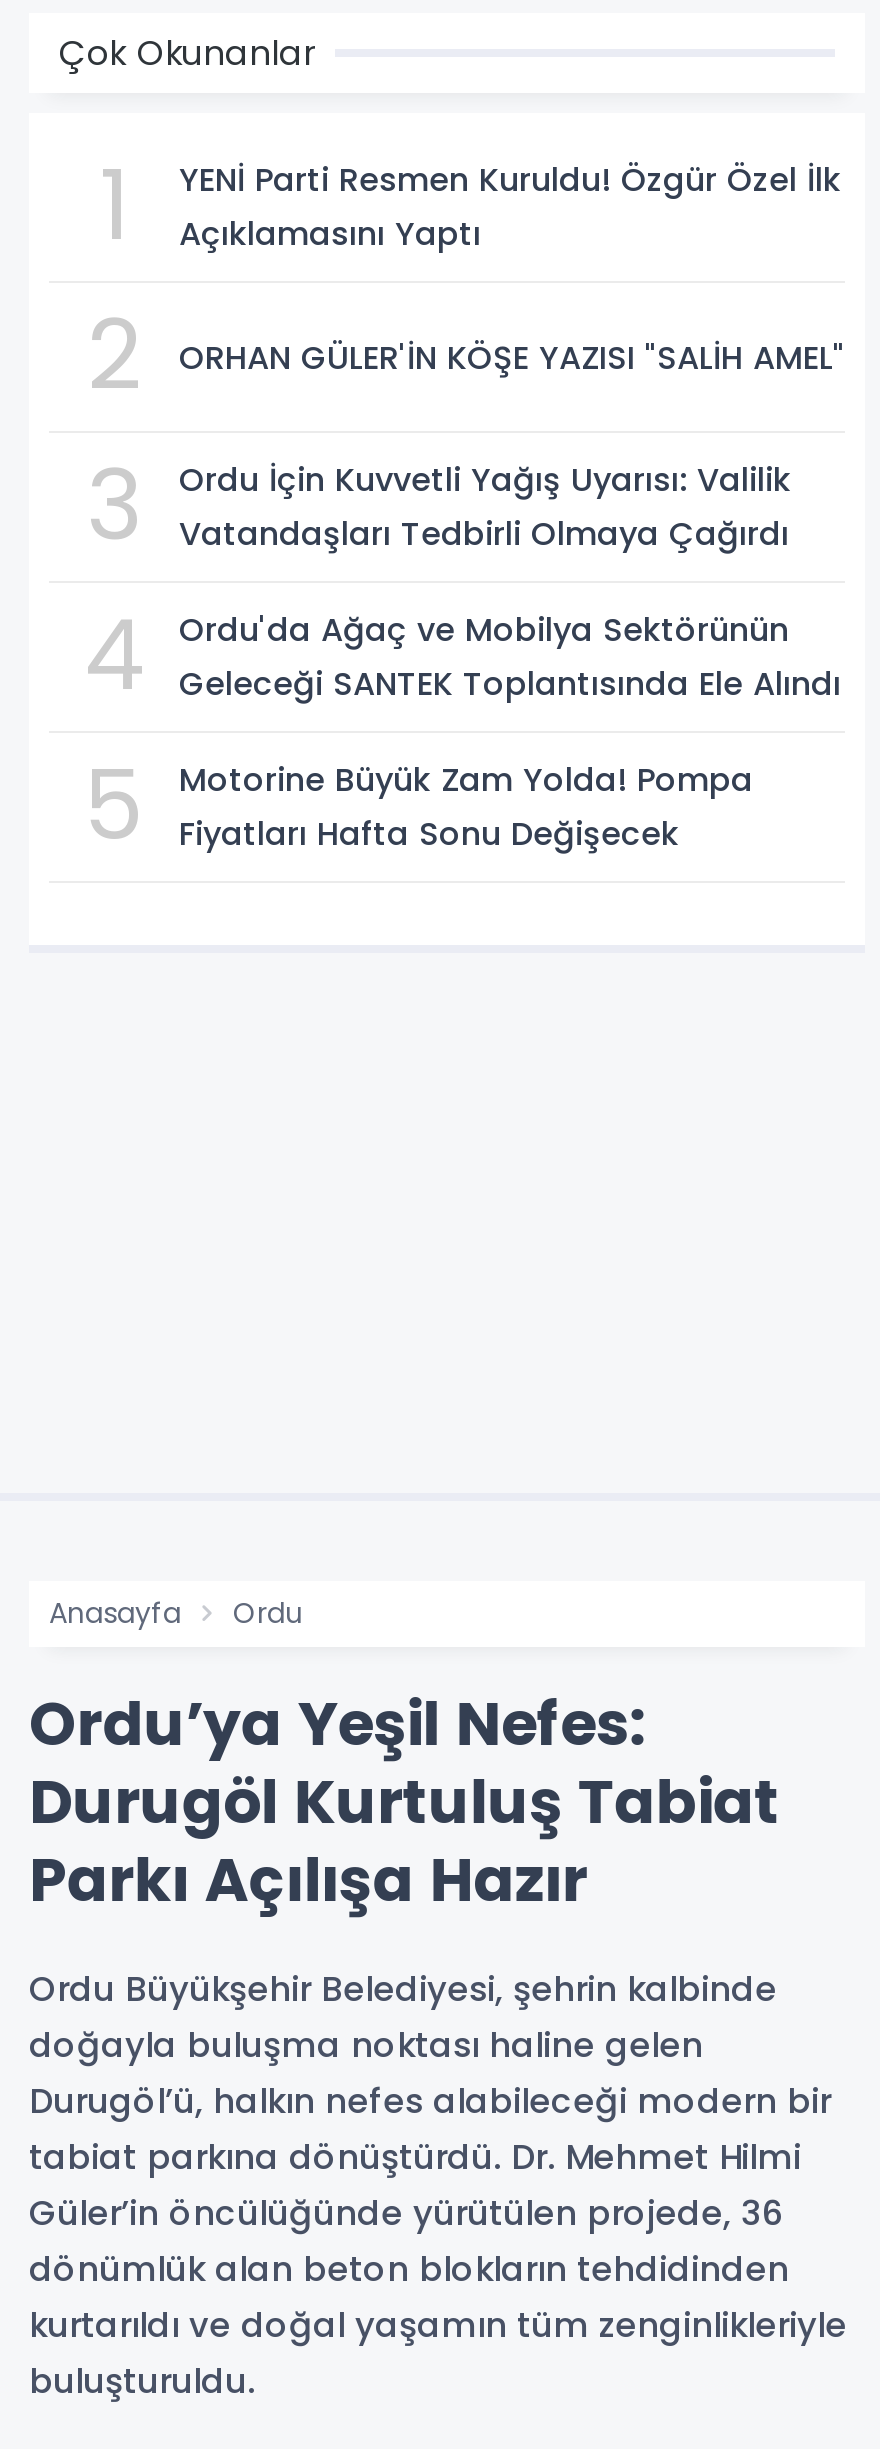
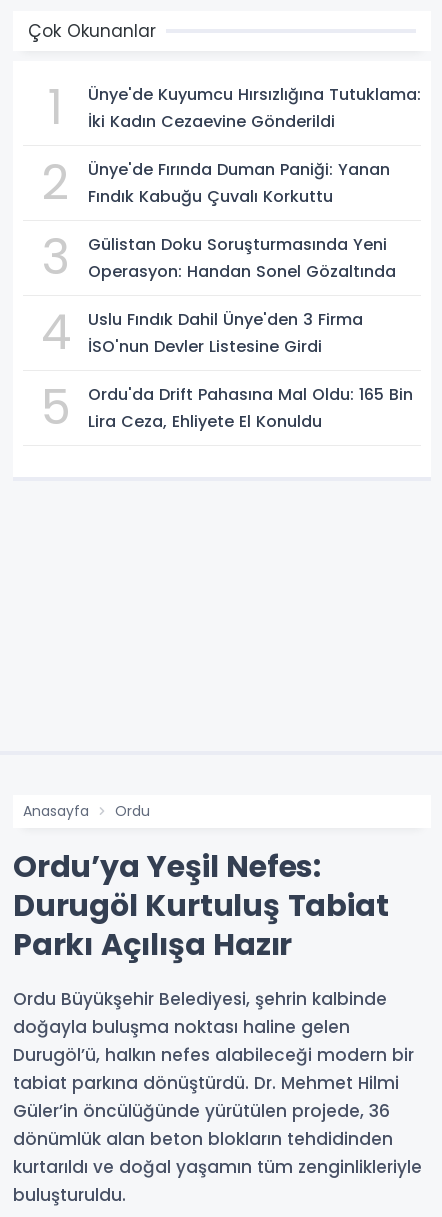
[179,157,841,257] YENİ Parti Resmen Kuruldu! Özgür Özel İlk | Açıklamasını Yaptı -> [88,83,421,133] Ünye'de Kuyumcu Hırsızlığına Tutuklama: | İki Kadın Cezaevine Gönderildi
[179,334,845,380] ORHAN GÜLER'İN KÖŞE YAZISI "SALİH AMEL" -> [88,158,390,208] Ünye'de Fırında Duman Paniği: Yanan | Fındık Kabuğu Çuvalı Korkuttu
[179,457,791,557] Ordu İçin Kuvvetli Yağış Uyarısı: Valilik | Vatandaşları Tedbirli Olmaya Çağırdı -> [88,233,396,283] Gülistan Doku Soruşturmasında Yeni | Operasyon: Handan Sonel Gözaltında
[179,607,841,707] Ordu'da Ağaç ve Mobilya Sektörünün | Geleceği SANTEK Toplantısında Ele Alındı -> [88,308,363,358] Uslu Fındık Dahil Ünye'den 3 Firma | İSO'nun Devler Listesine Girdi
[179,757,753,857] Motorine Büyük Zam Yolda! Pompa | Fiyatları Hafta Sonu Değişecek -> [88,383,413,433] Ordu'da Drift Pahasına Mal Oldu: 165 Bin | Lira Ceza, Ehliyete El Konuldu

